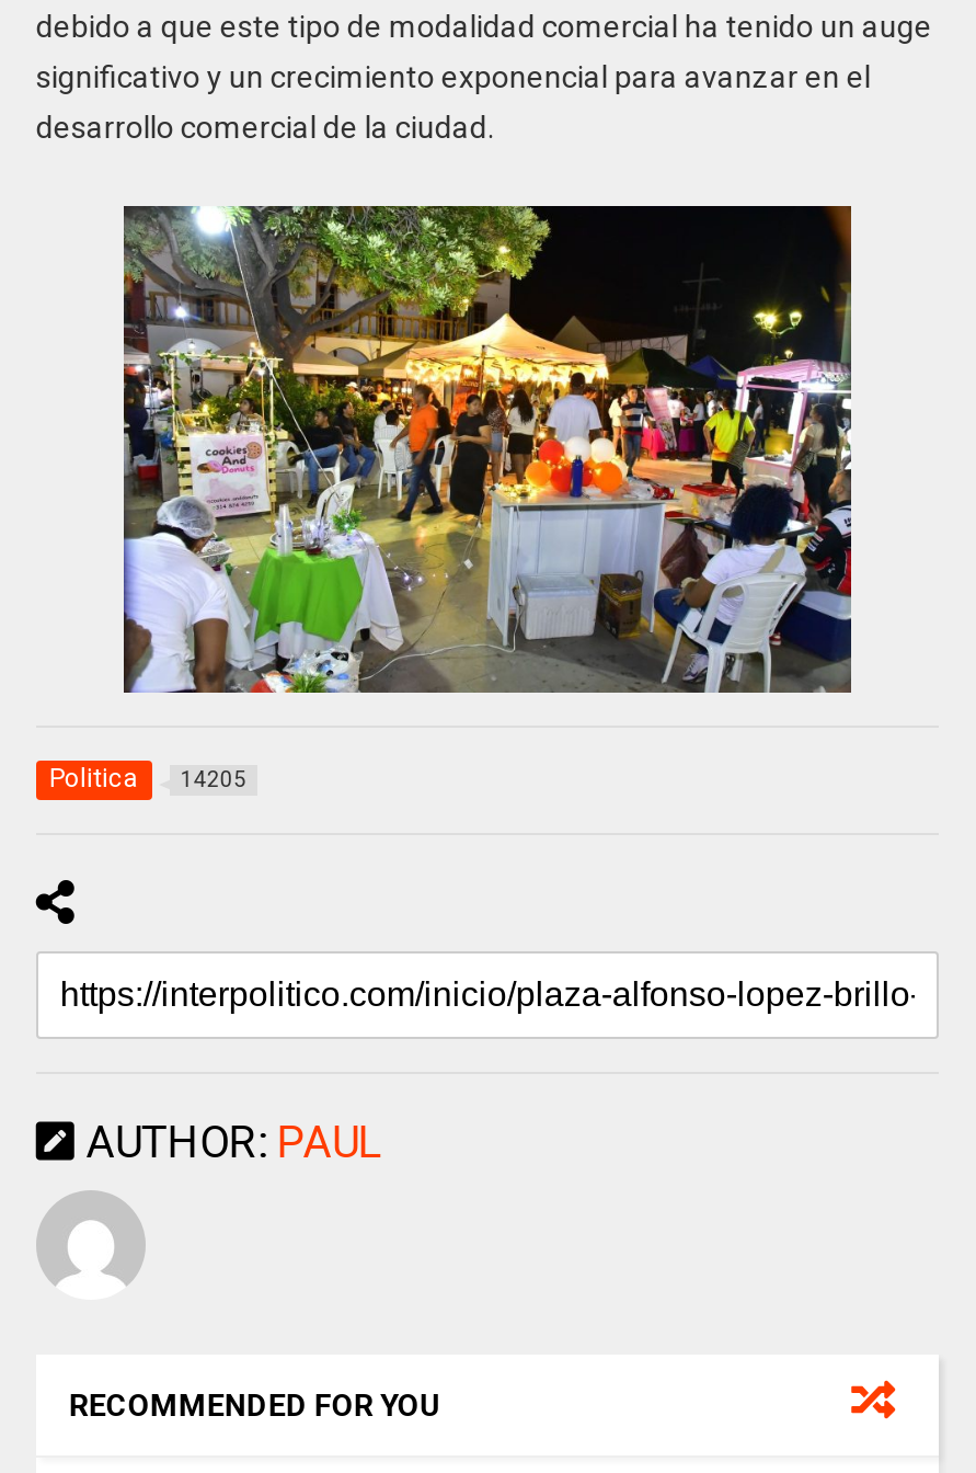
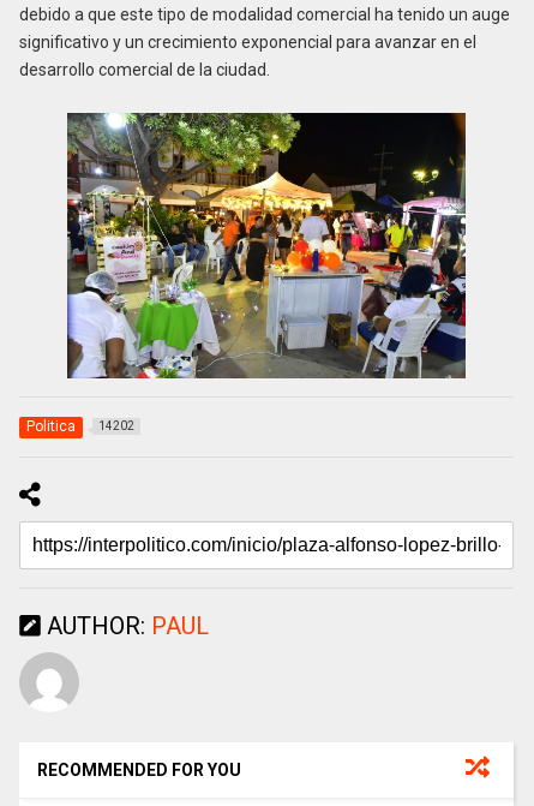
[49,762,246,793] Politica 14205 -> [26,418,134,434] Politica 14202

